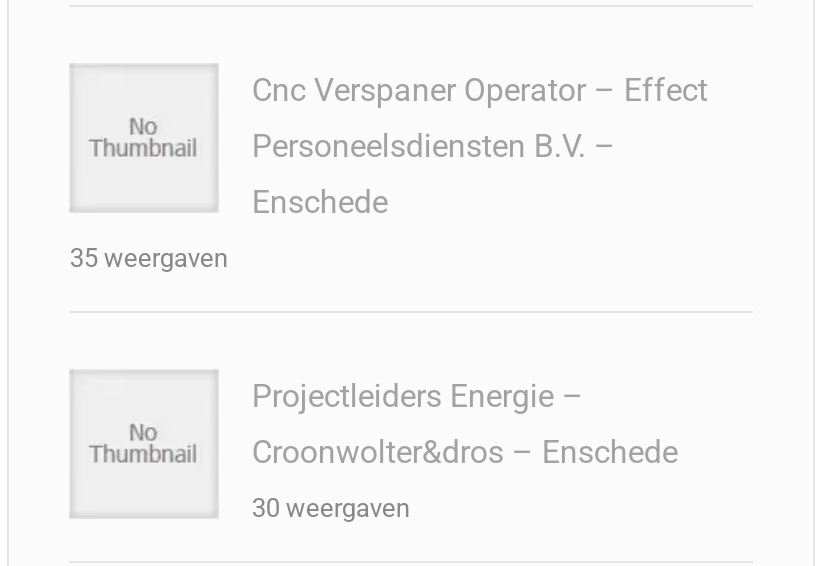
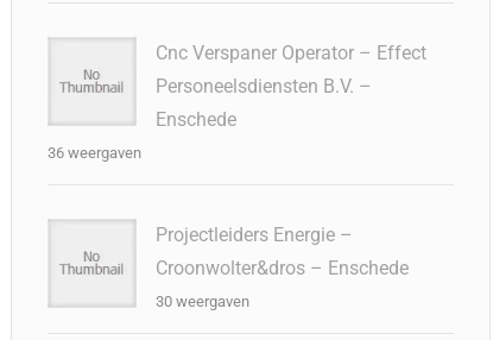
[70,243,228,273] 35 weergaven -> [48,144,142,162] 36 weergaven

